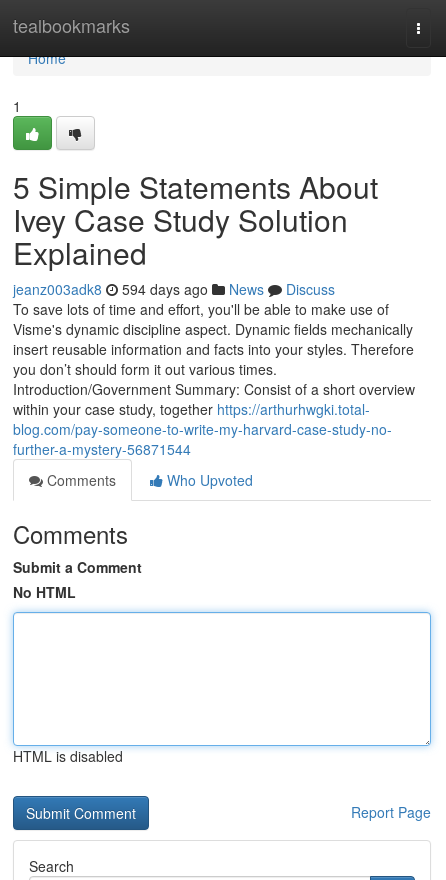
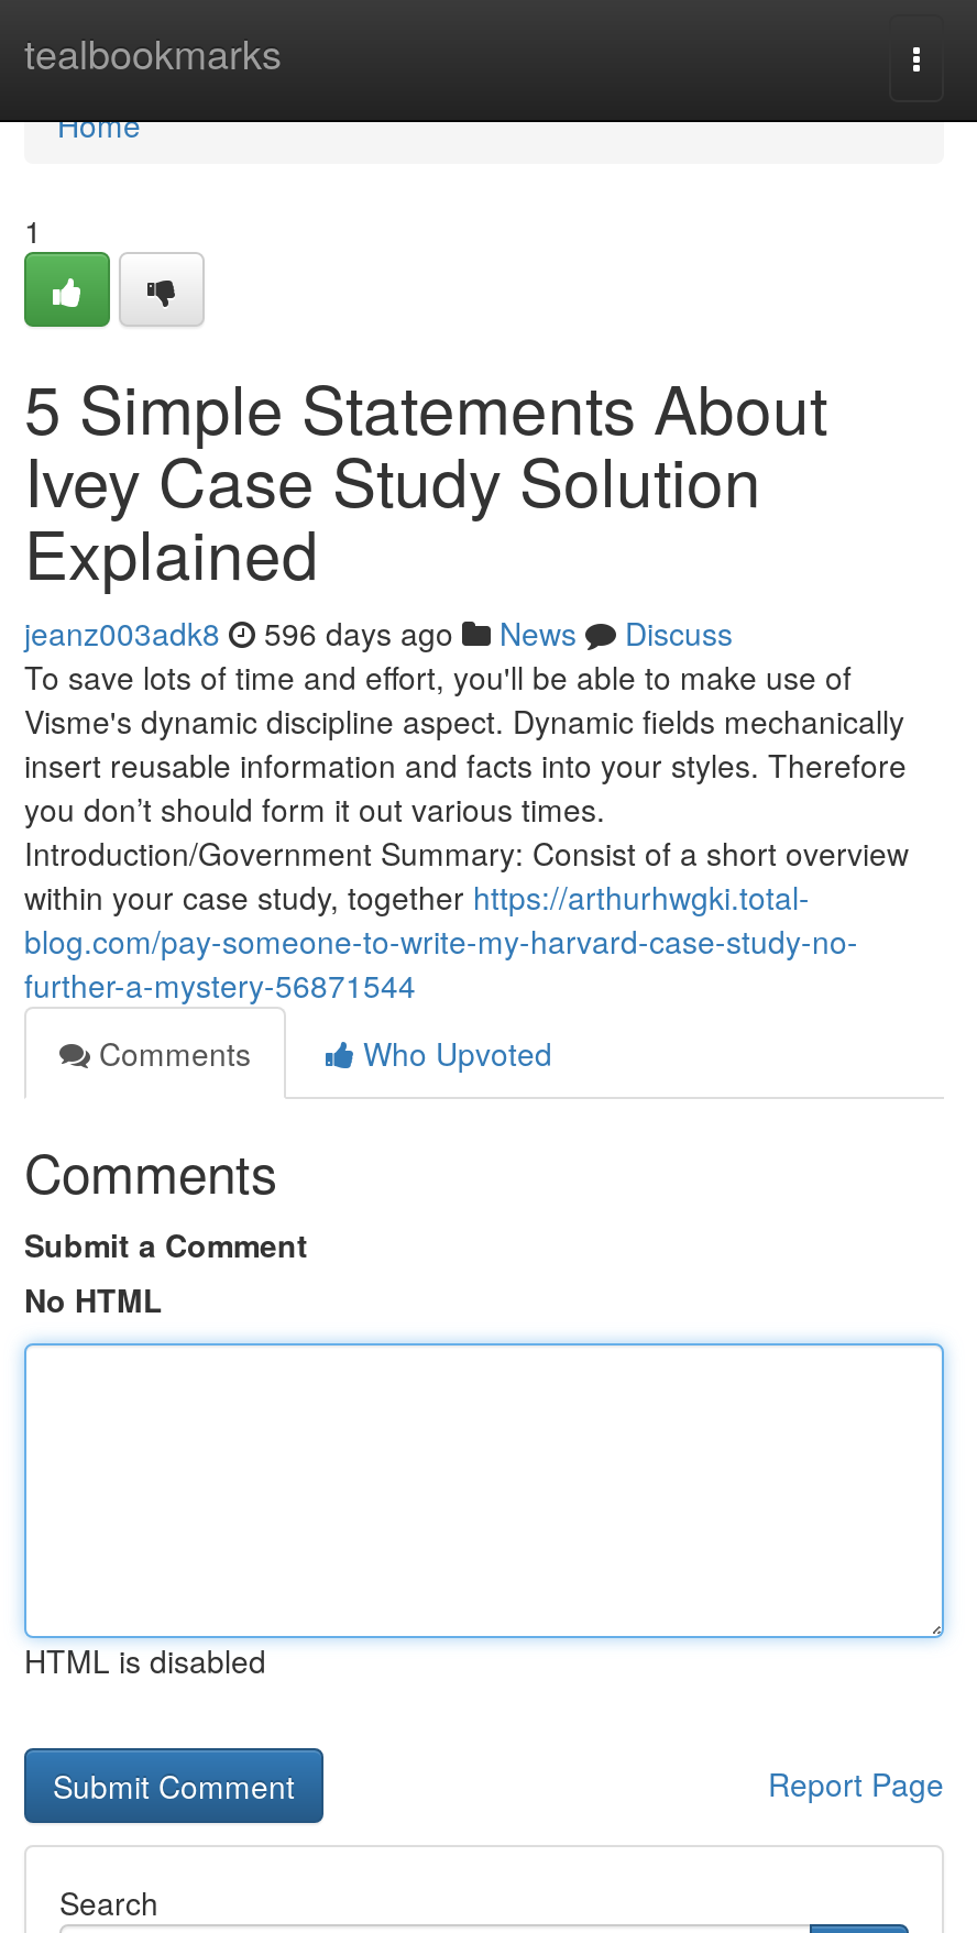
[13,279,335,299] jeanz003adk8 594 days ago News Discuss -> [24,611,733,655] jeanz003adk8 596 days ago News Discuss

